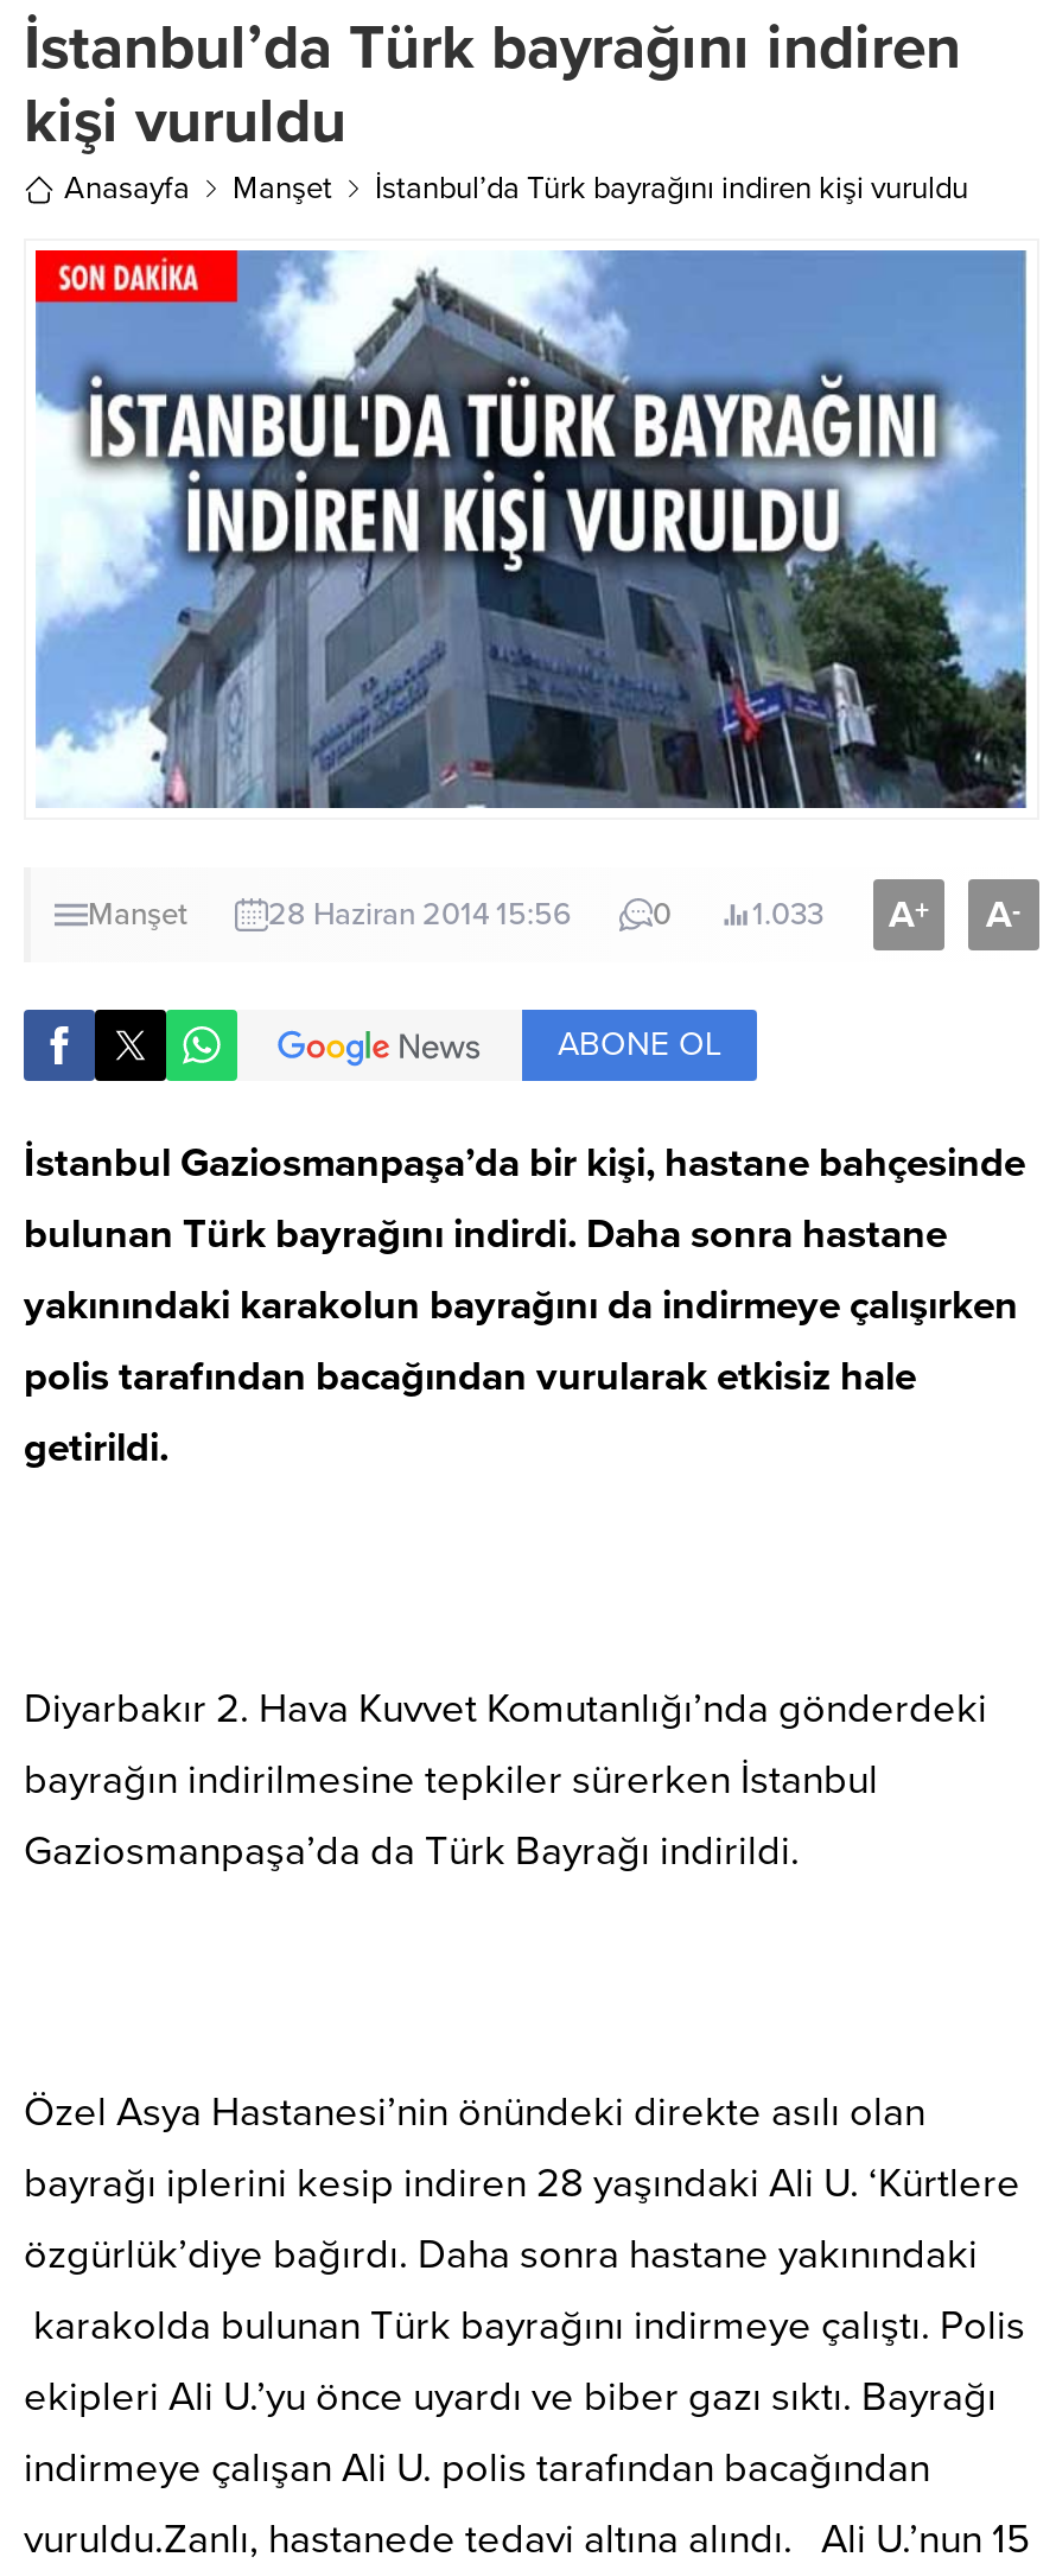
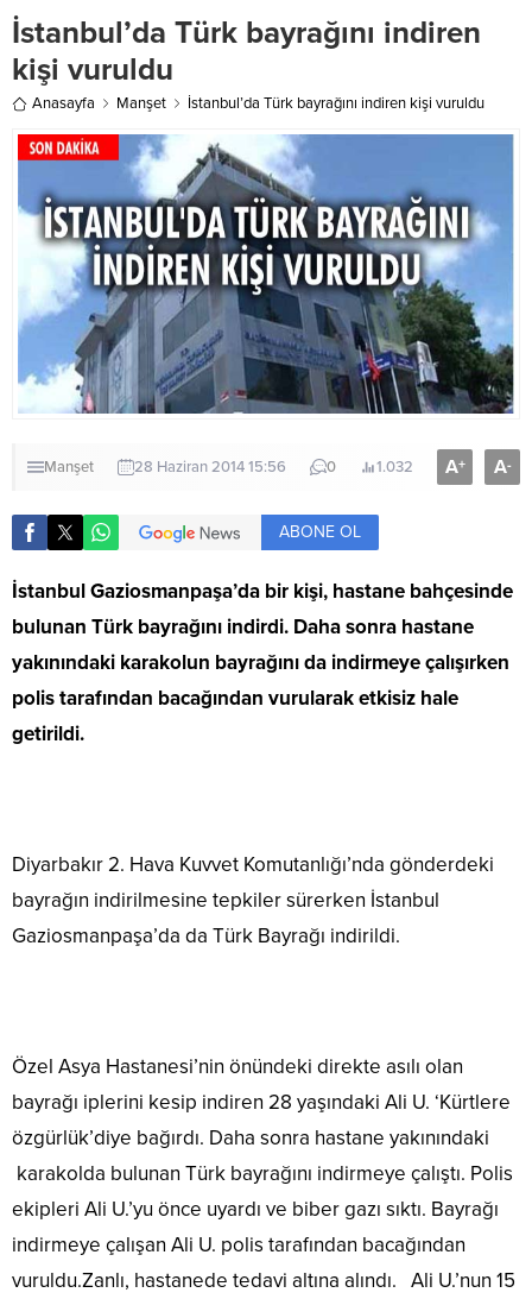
[752,891,1022,939] 1.033 A+ A- -> [376,455,511,479] 1.032 A+ A-

